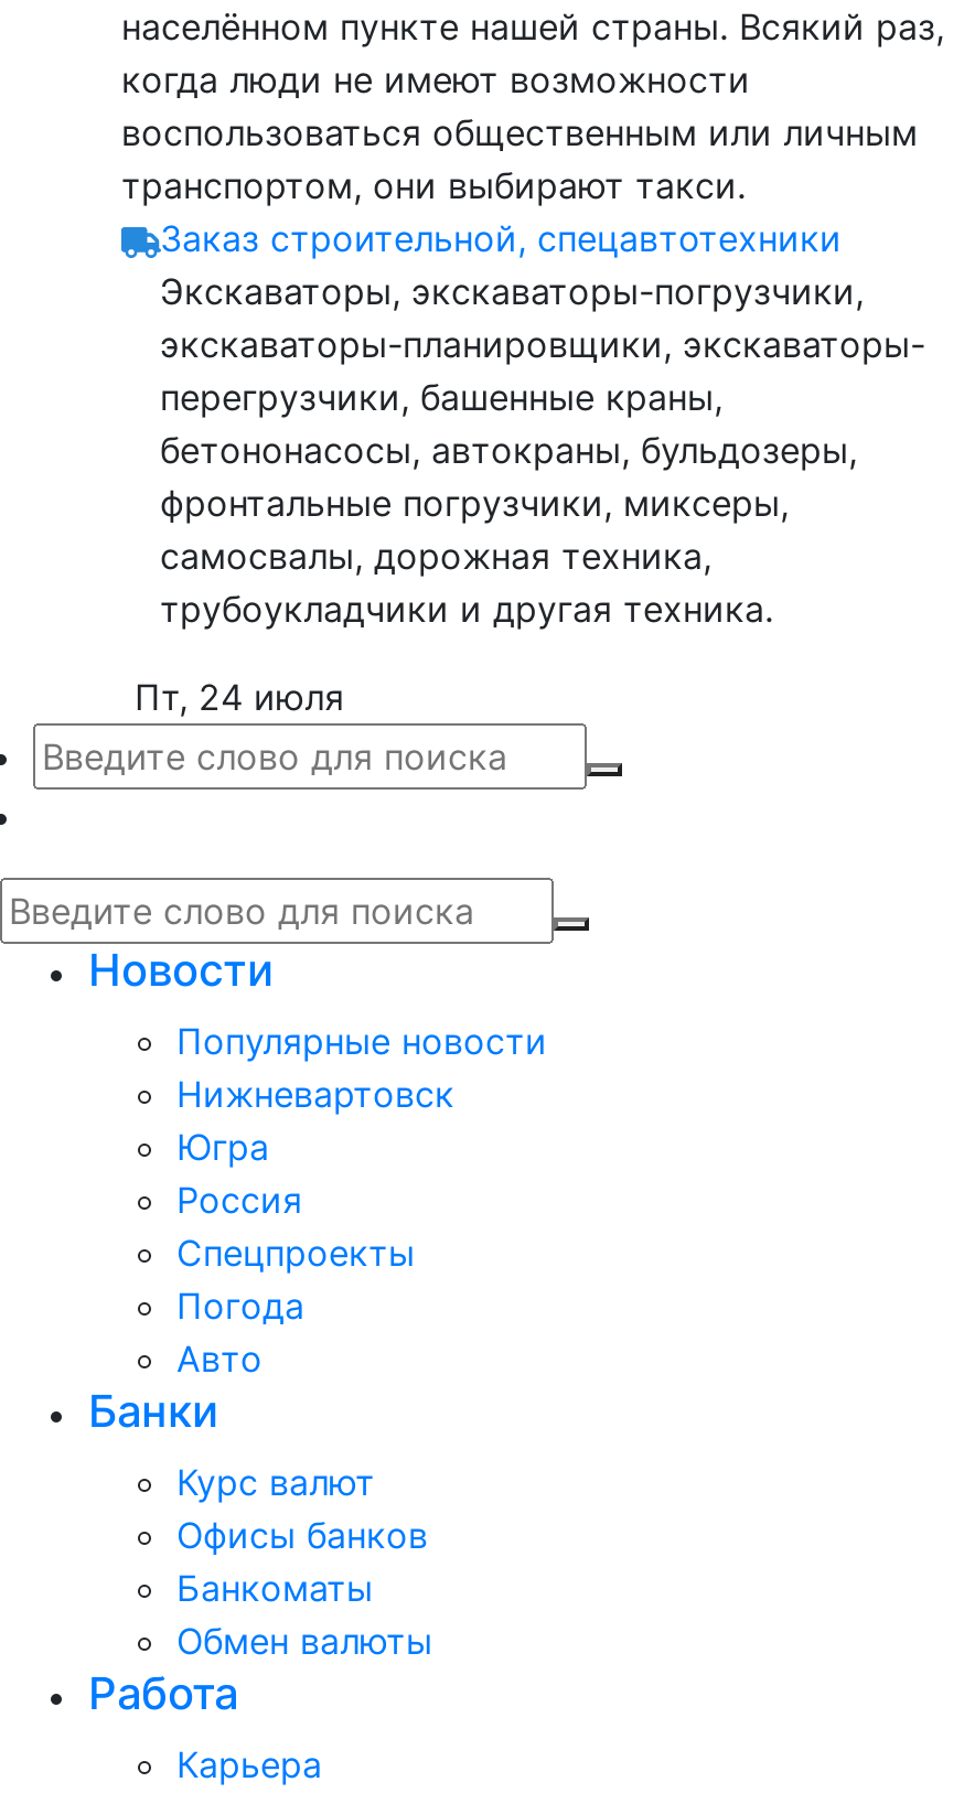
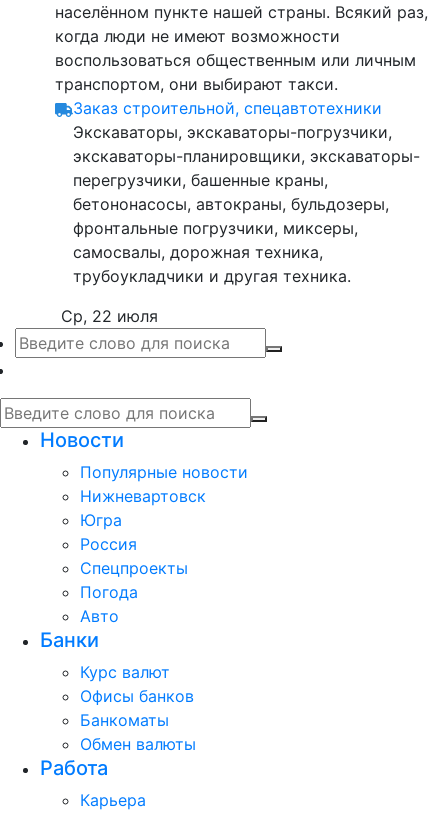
[135,675,344,719] Пт, 24 июля -> [61,306,158,326] Ср, 22 июля

